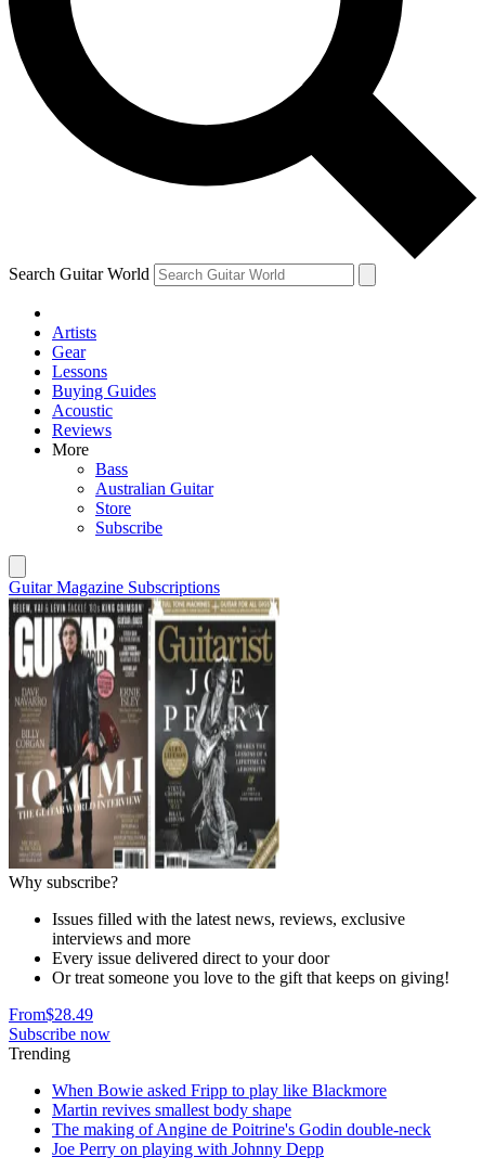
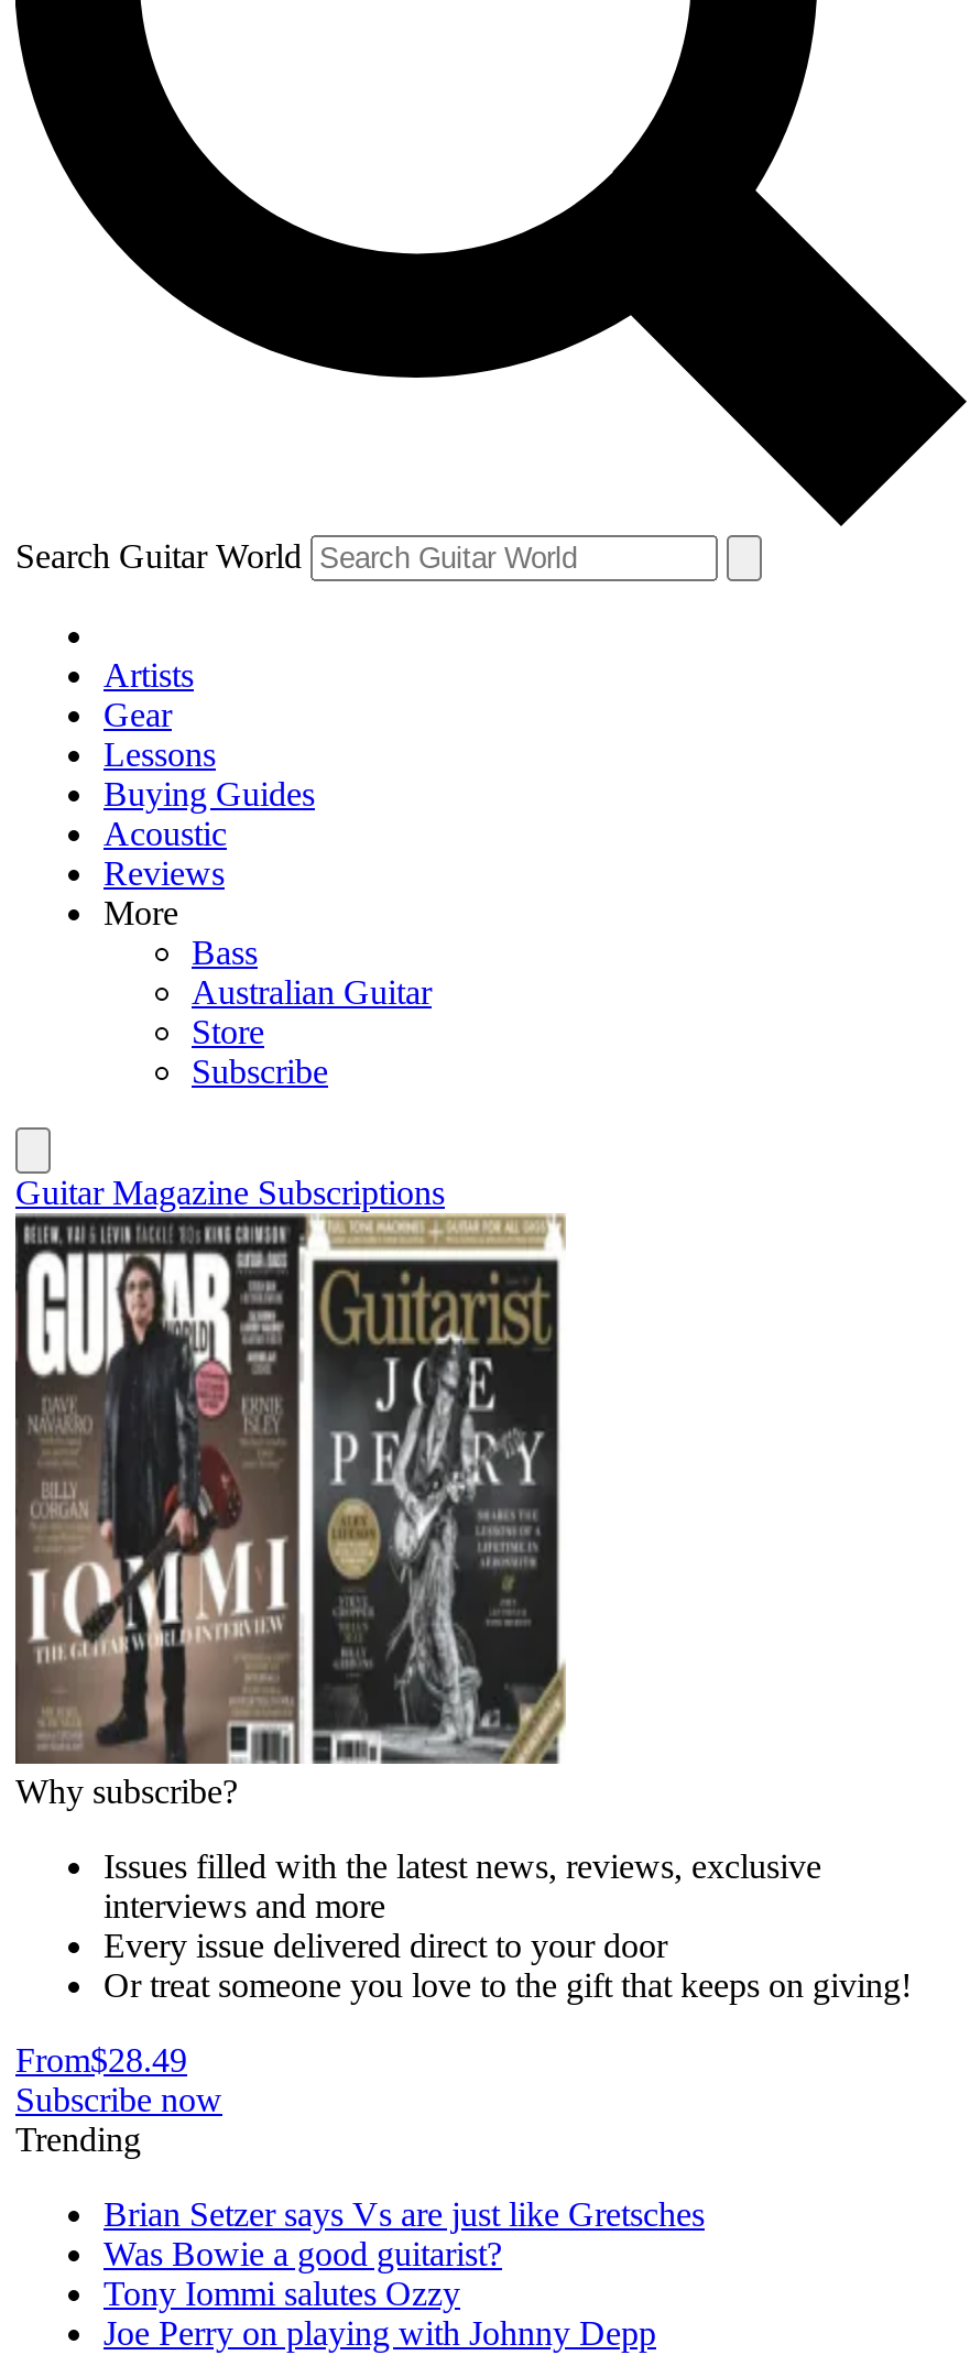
[52,1081,431,1138] When Bowie asked Fripp to play like Blackmore | Martin revives smallest body shape | The making of Angine de Poitrine's Godin double-neck -> [103,2195,705,2312] Brian Setzer says Vs are just like Gretsches | Was Bowie a good guitarist? | Tony Iommi salutes Ozzy

